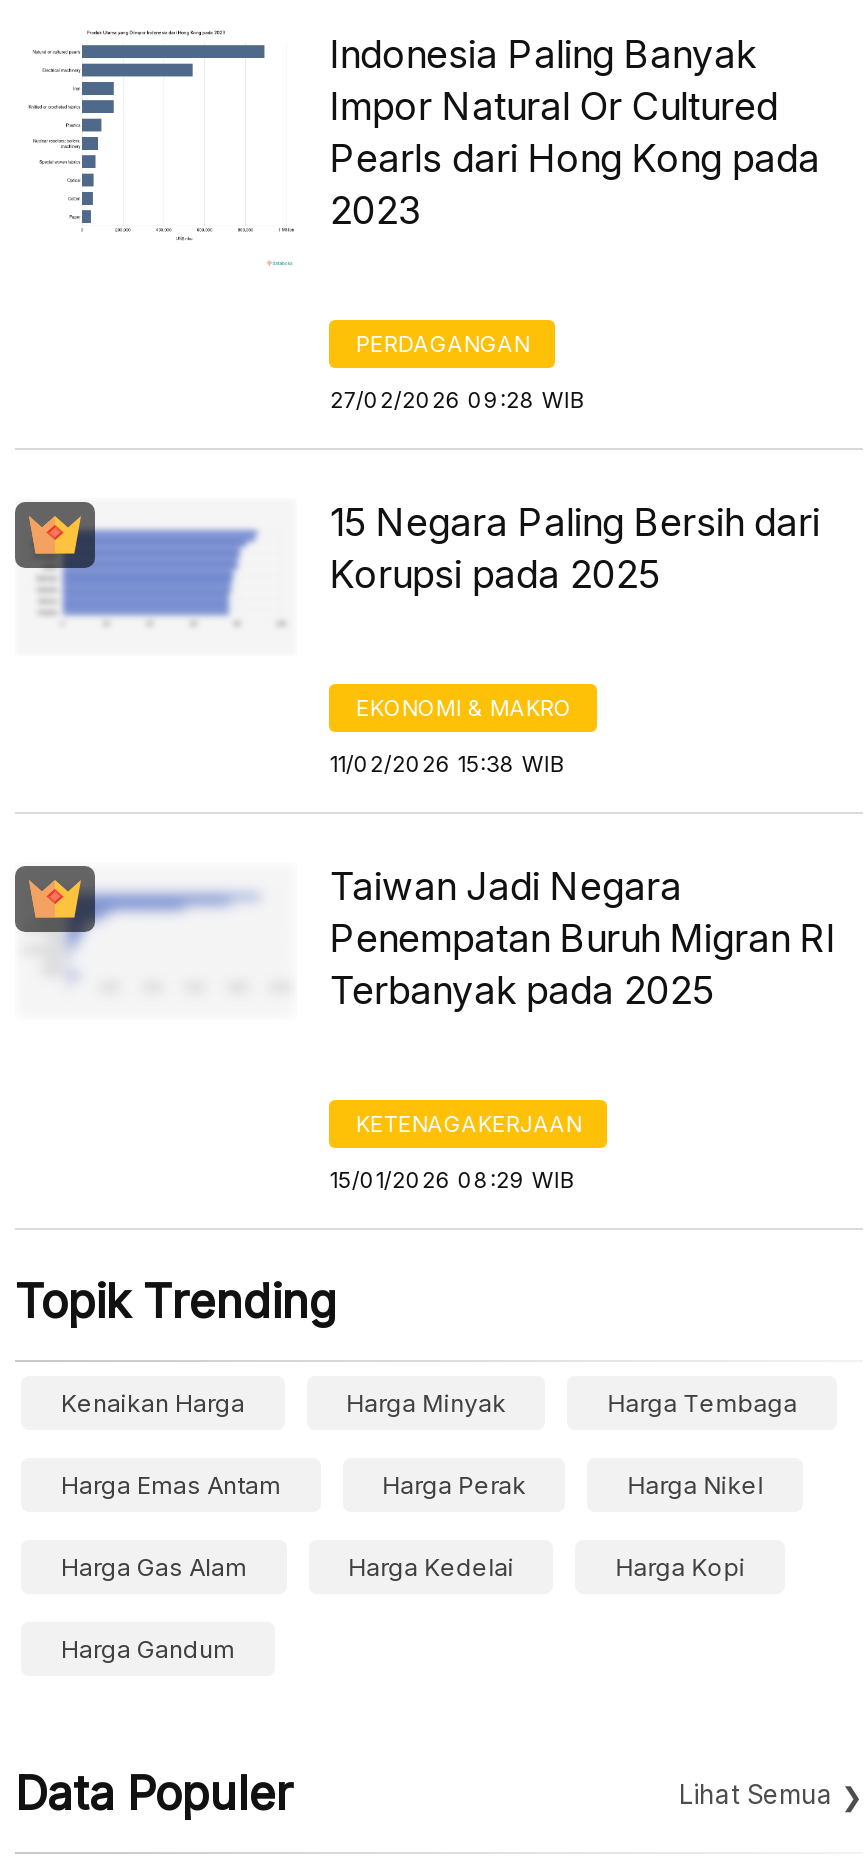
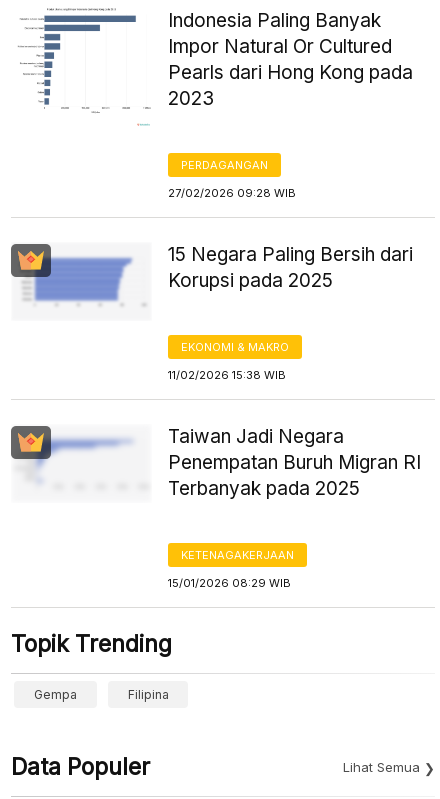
[61,1388,797,1664] Kenaikan Harga | Harga Minyak | Harga Tembaga | Harga Emas Antam | Harga Perak | Harga Nikel | Harga Gas Alam | Harga Kedelai | Harga Kopi | Harga Gandum -> [34,687,169,702] Gempa | Filipina

